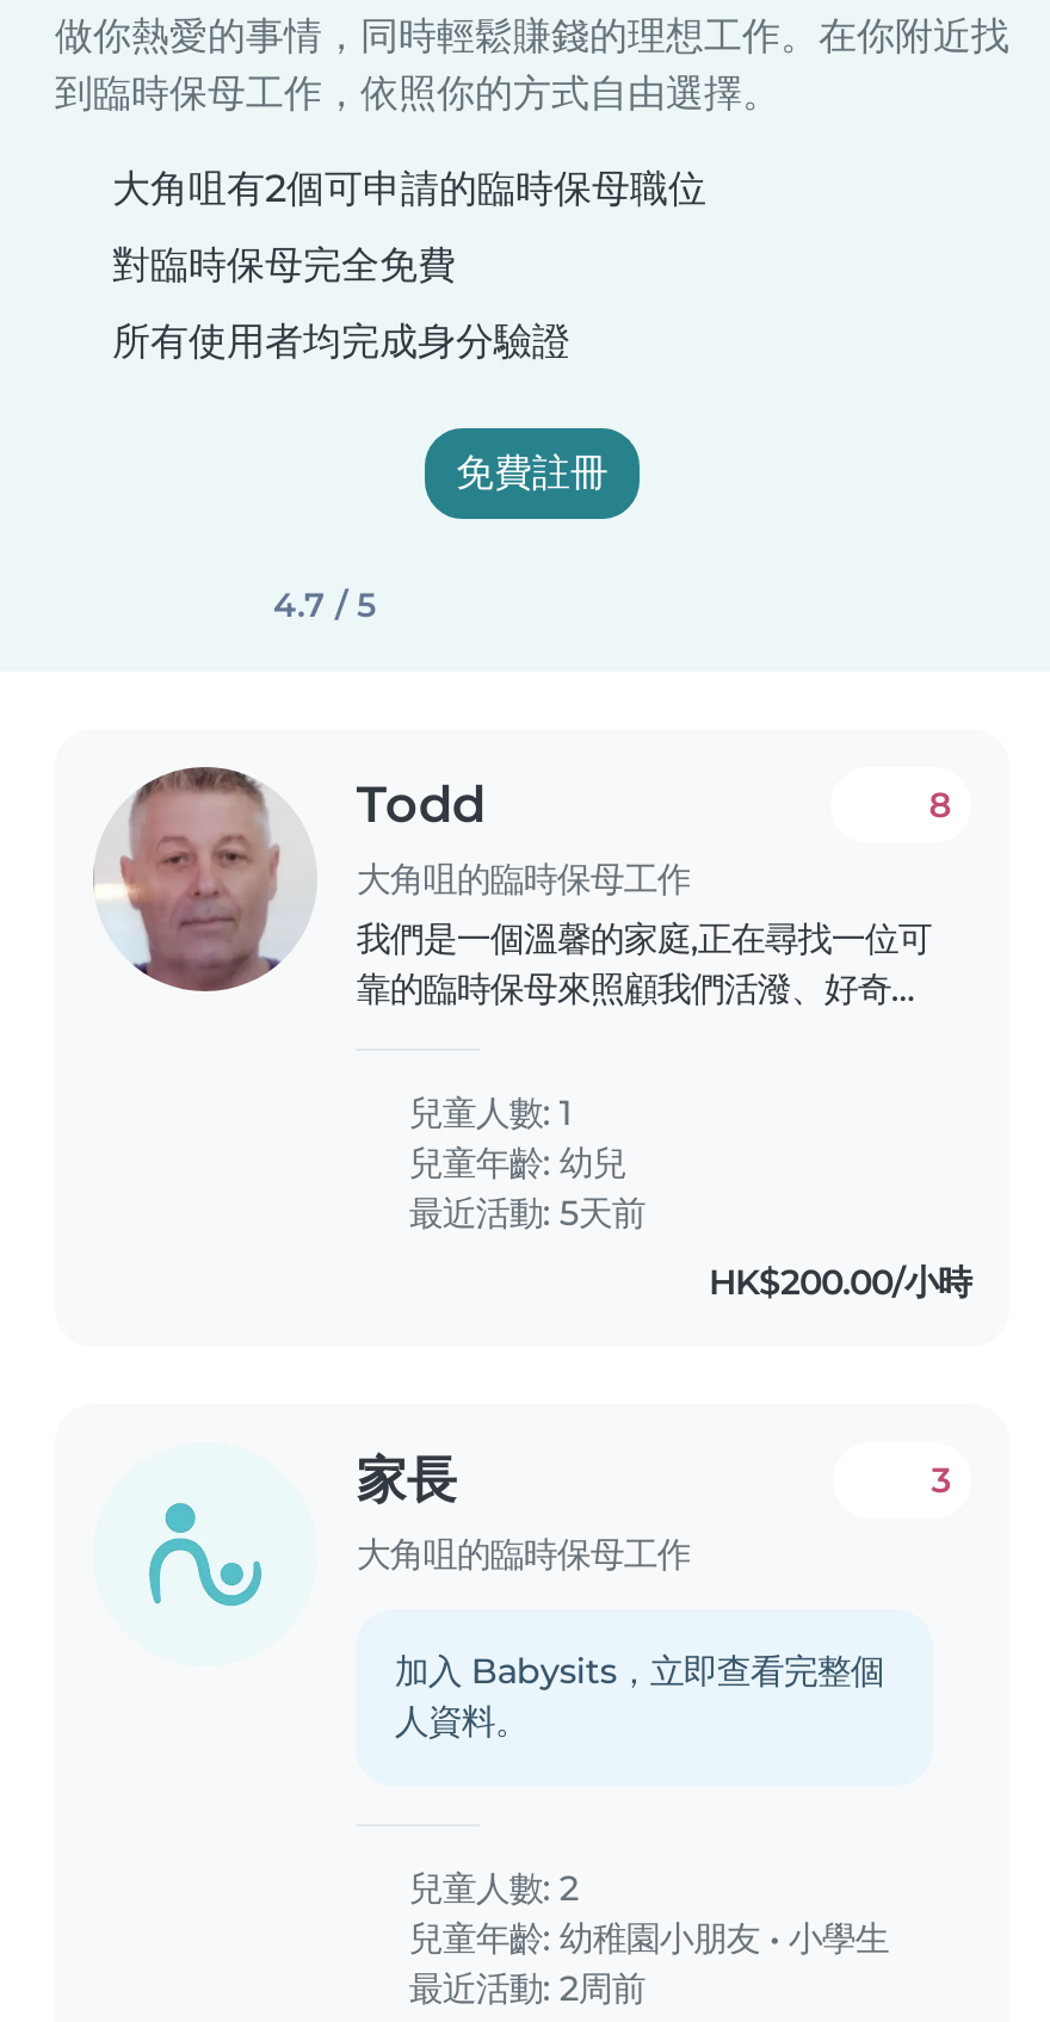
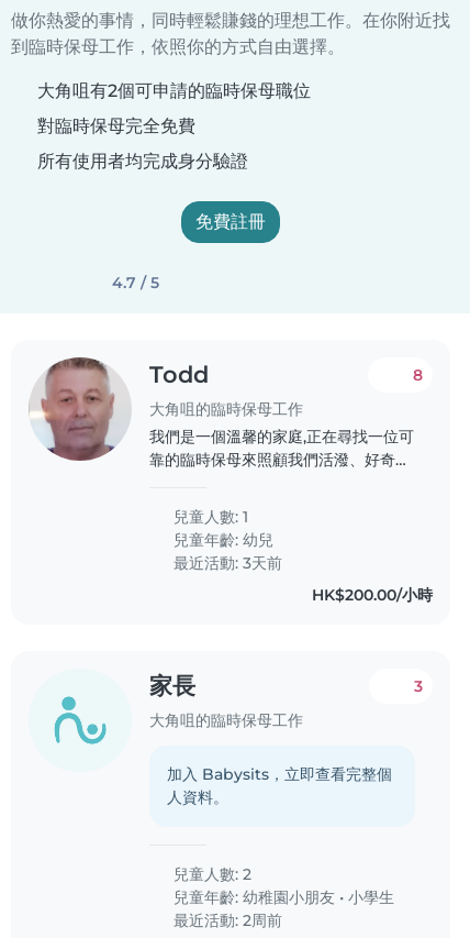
[399,1191,645,1234] 最近活動: 5天前 -> [170,553,283,573] 最近活動: 3天前

